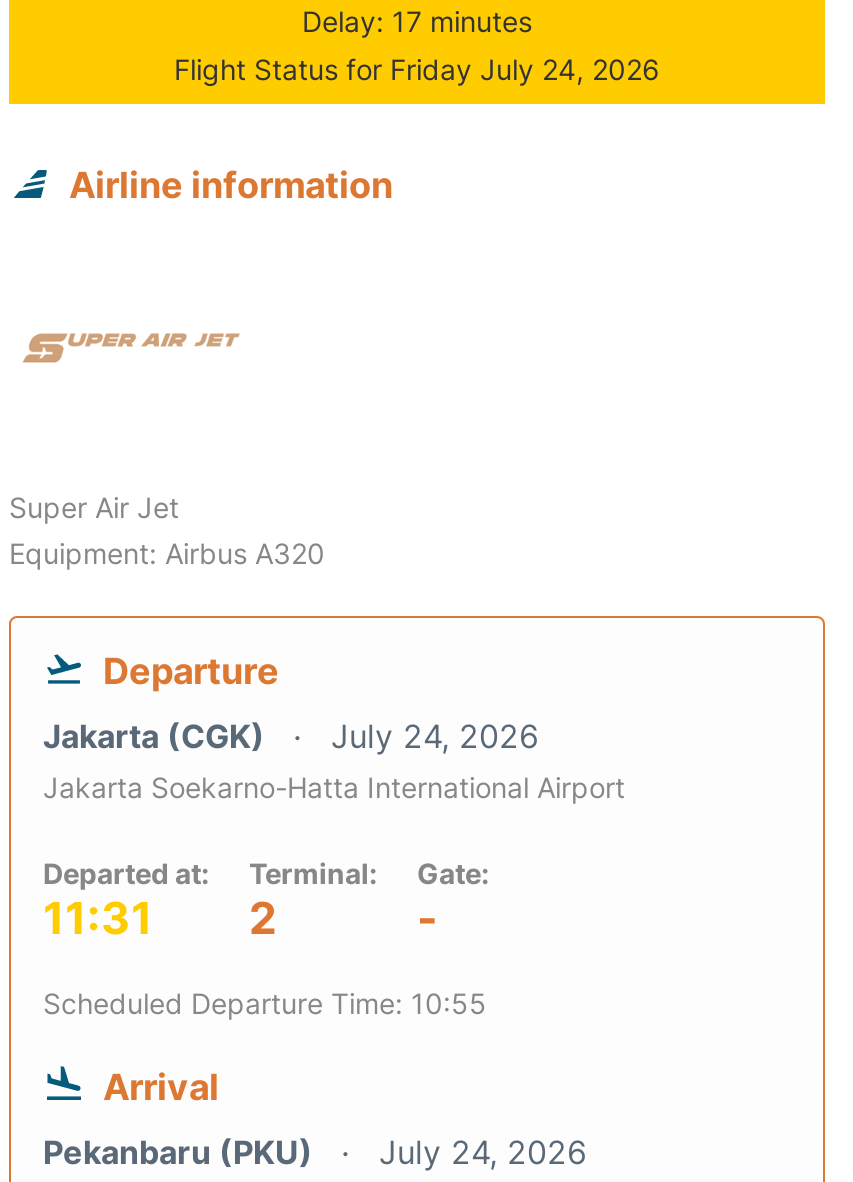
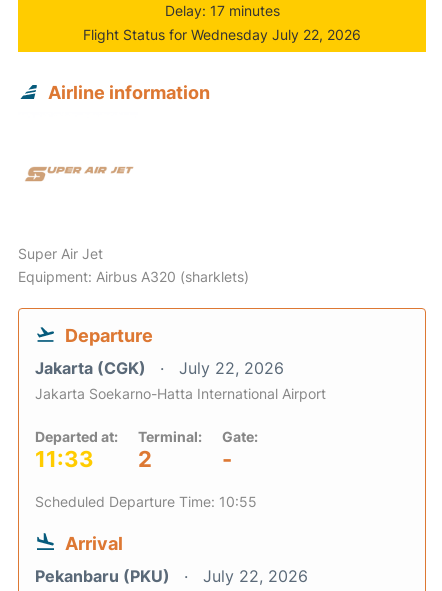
[174,53,660,87] Flight Status for Friday July 24, 2026 -> [83,26,361,43] Flight Status for Wednesday July 22, 2026
[9,537,325,571] Equipment: Airbus A320 -> [18,268,249,285] Equipment: Airbus A320 (sharklets)
[43,717,539,757] Jakarta (CGK) July 24, 2026 -> [35,358,284,378] Jakarta (CGK) July 22, 2026
[43,893,277,945] 11:31 2 -> [35,446,152,472] 11:33 2
[43,1133,587,1173] Pekanbaru (PKU) July 24, 2026 -> [35,566,308,586] Pekanbaru (PKU) July 22, 2026

